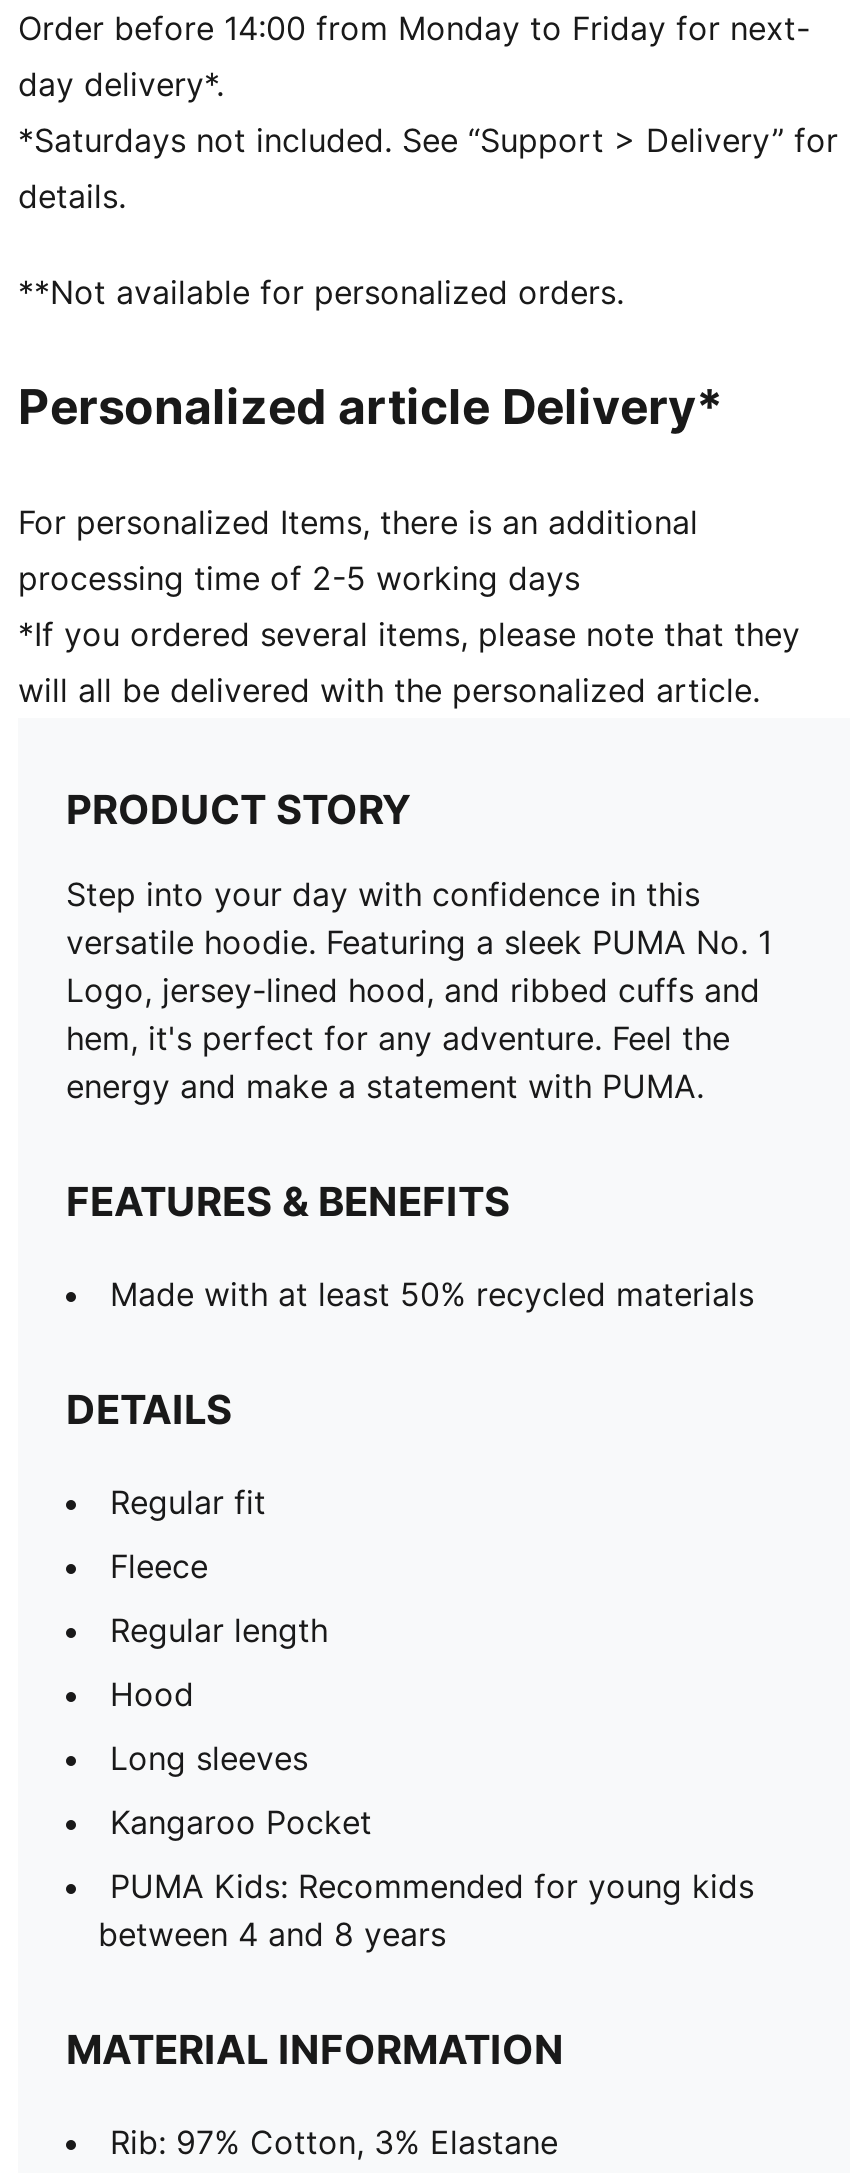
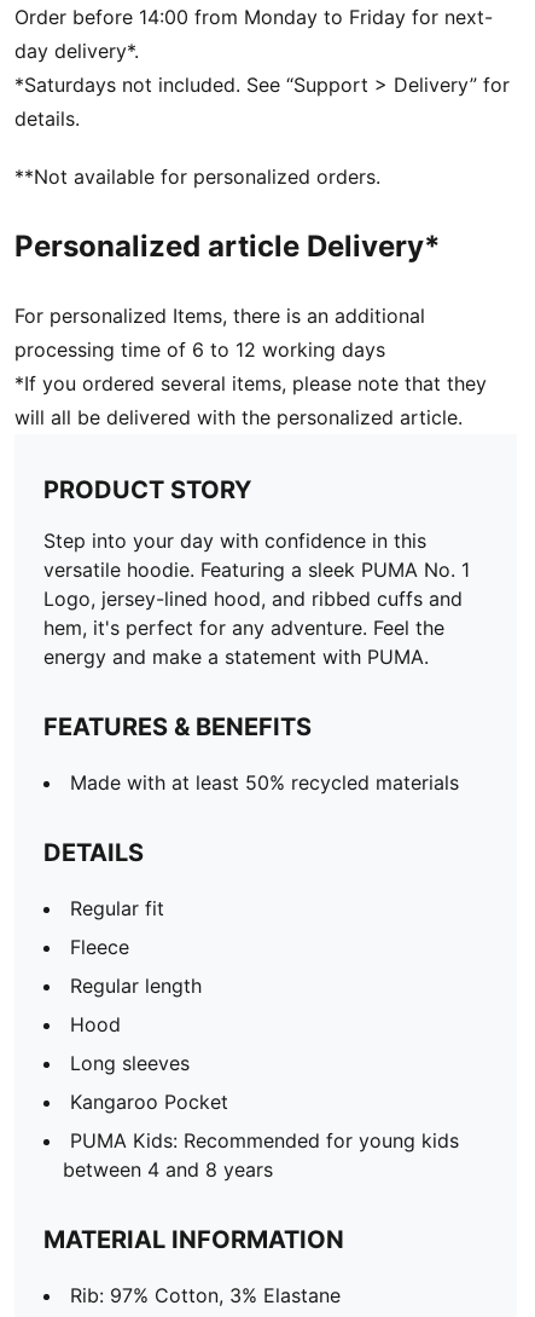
[18,558,580,598] processing time of 2-5 working days -> [14,337,385,362] processing time of 6 to 12 working days

